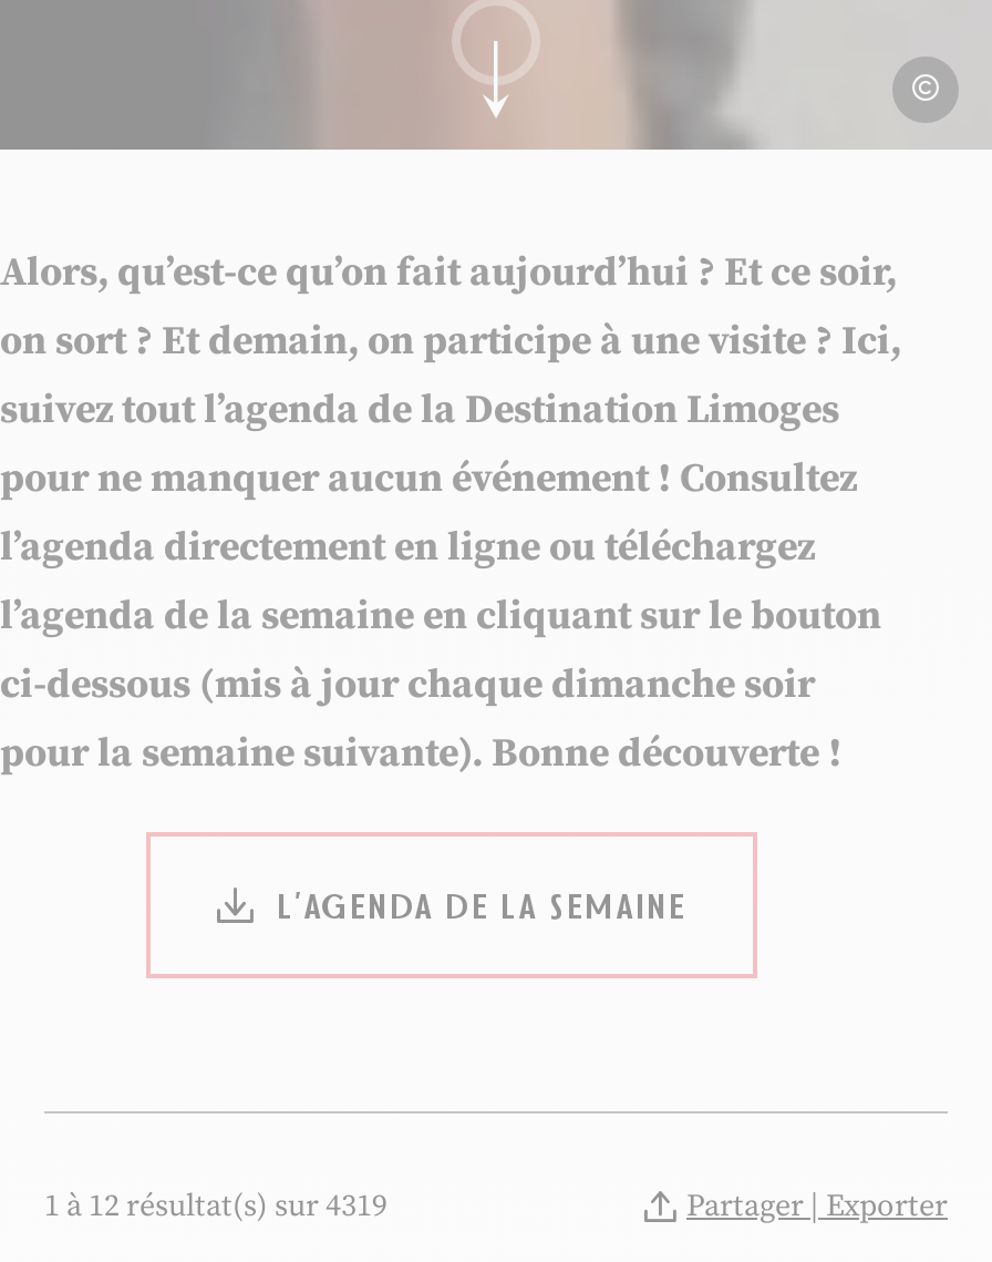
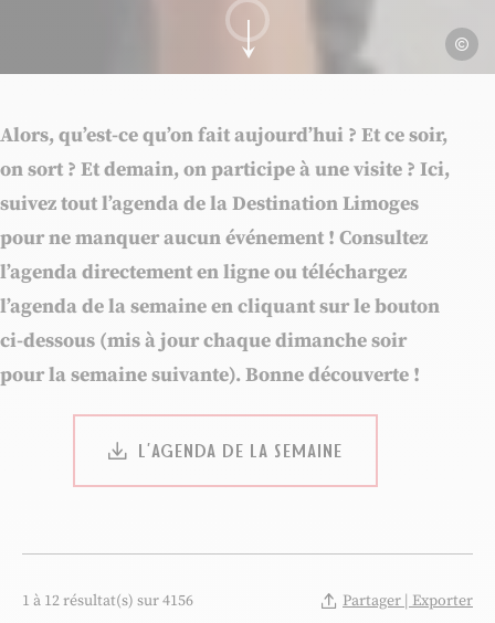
[44,1186,387,1225] 1 à 12 résultat(s) sur 4319 -> [22,591,193,611] 1 à 12 résultat(s) sur 4156

